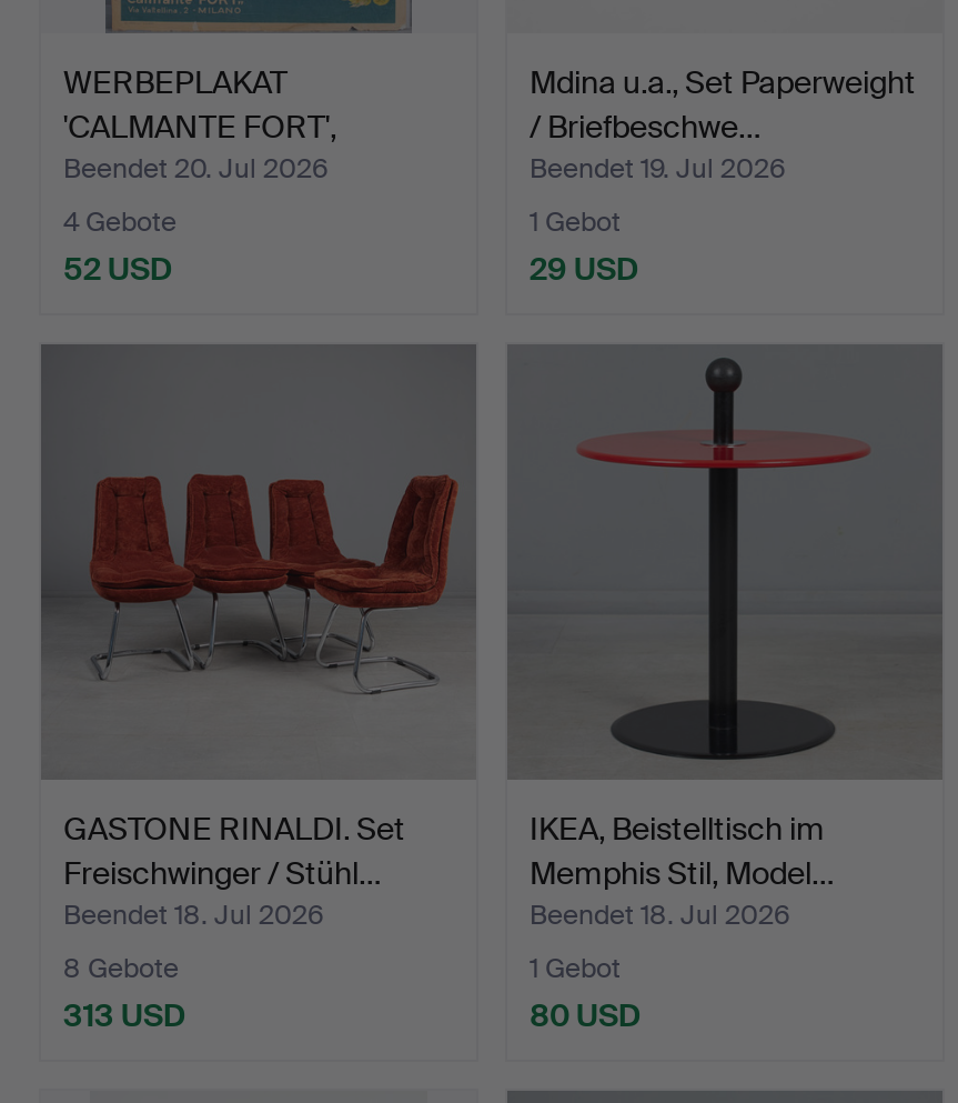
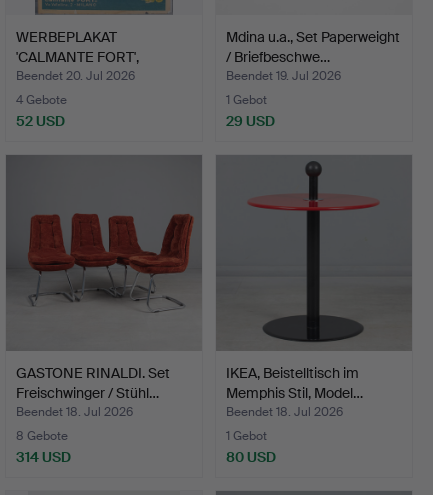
[63,995,185,1035] 313 USD -> [16,448,71,466] 314 USD

